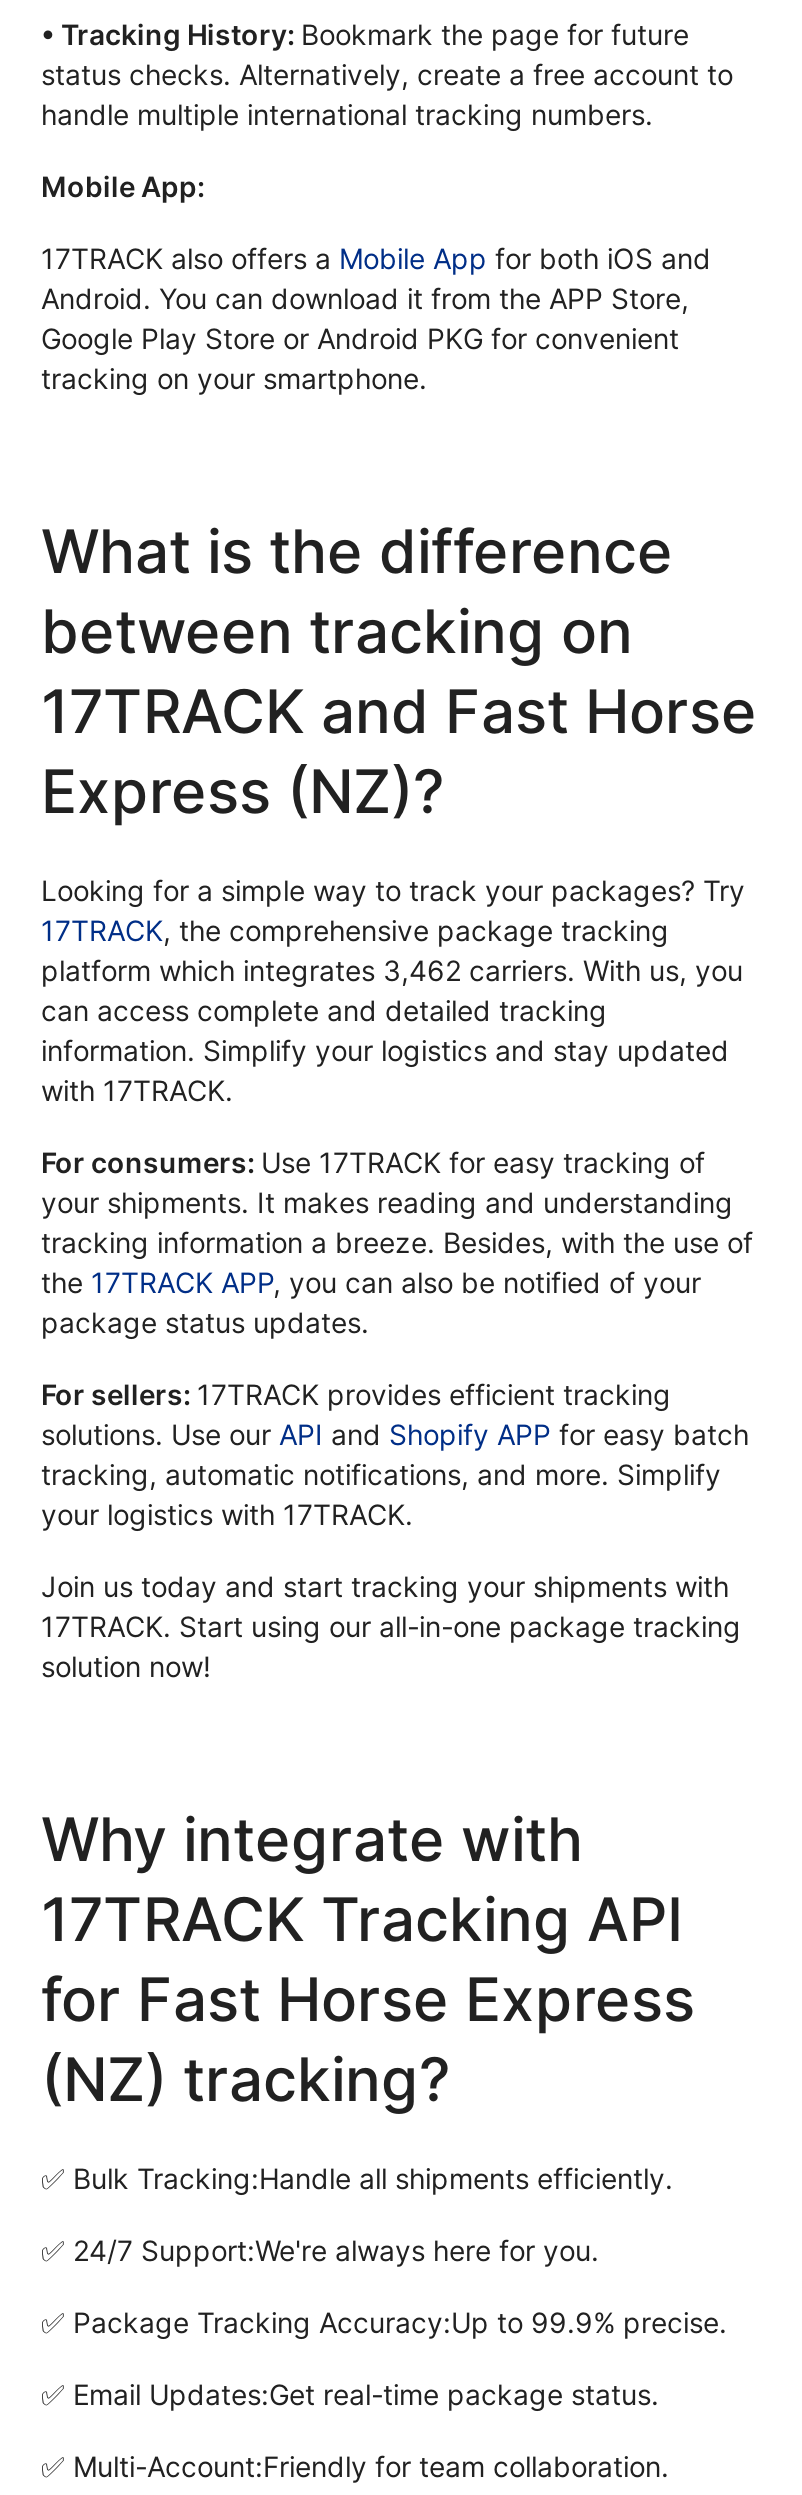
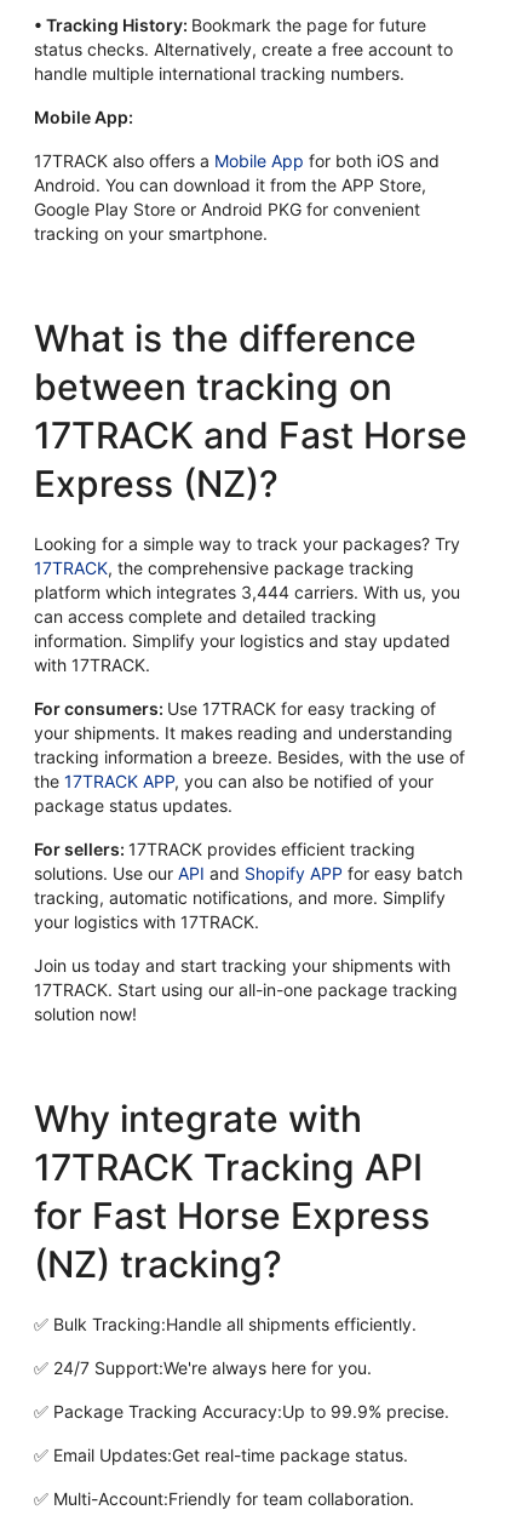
[41,954,743,988] platform which integrates 3,462 carriers. With us, you -> [34,582,460,603] platform which integrates 3,444 carriers. With us, you

